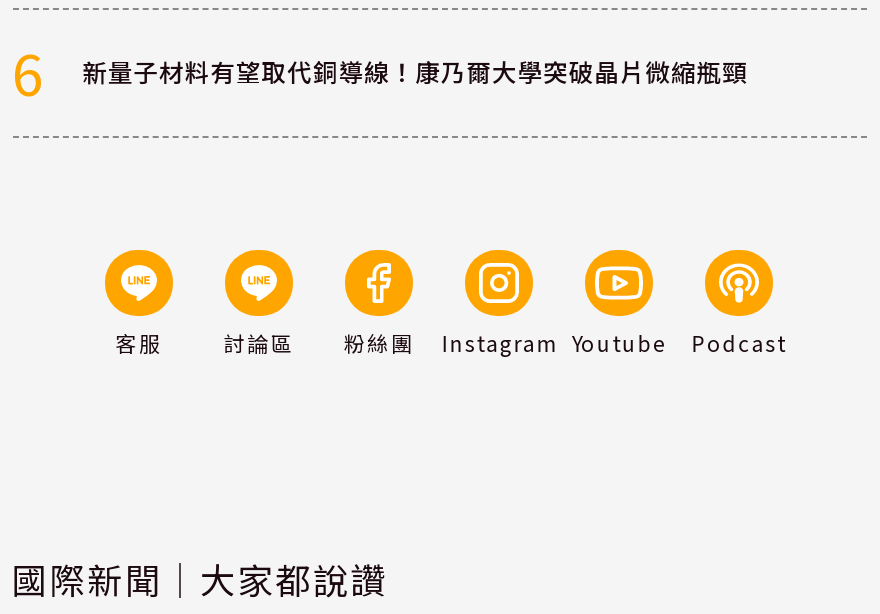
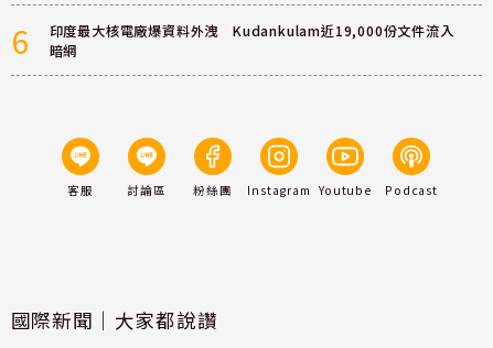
[82,54,748,90] 新量子材料有望取代銅導線！康乃爾大學突破晶片微縮瓶頸 -> [49,20,454,60] 印度最大核電廠爆資料外洩 Kudankulam近19,000份文件流入 | 暗網

